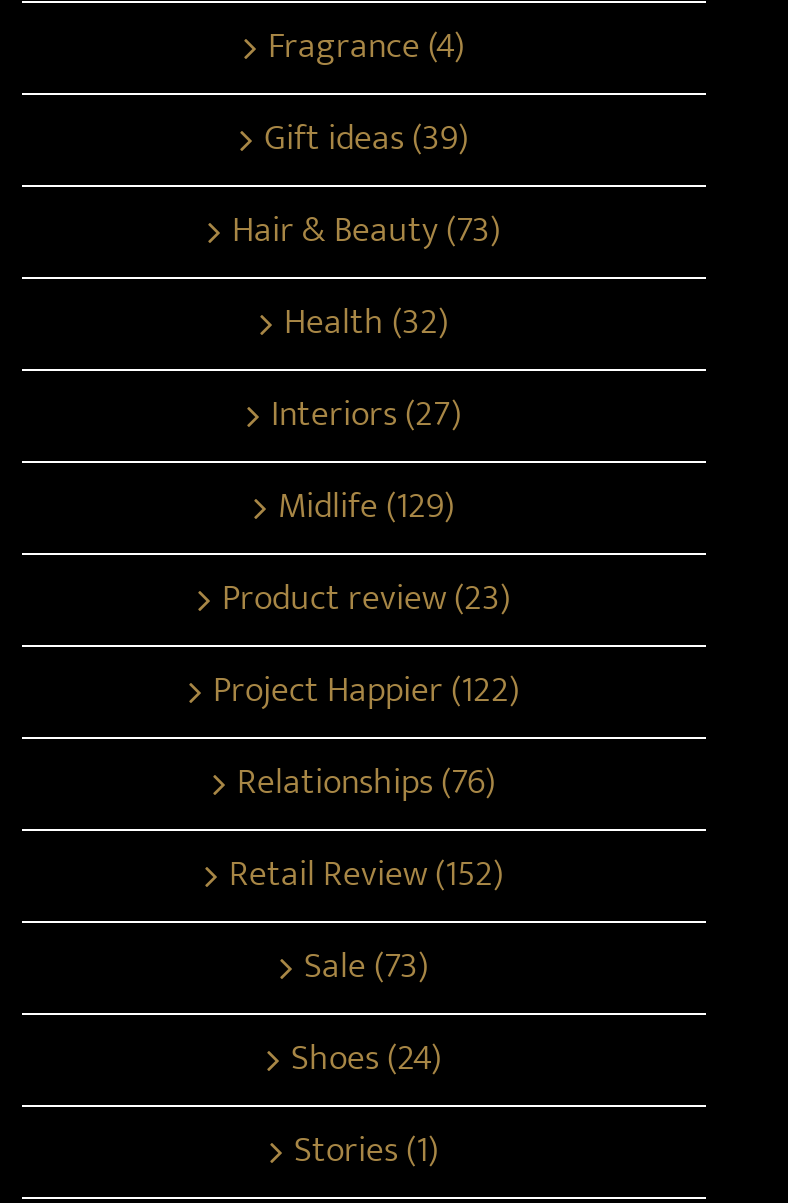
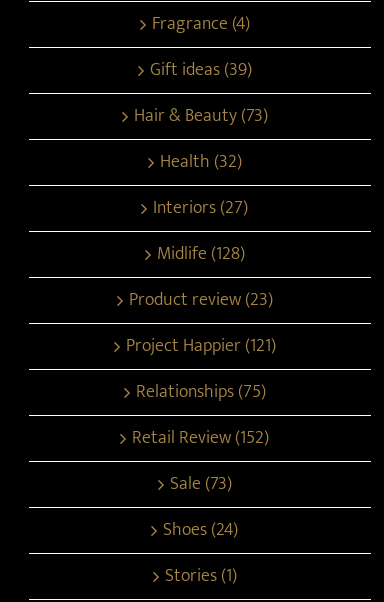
[278,477,454,537] Midlife (129) -> [157,239,245,269] Midlife (128)
[213,661,519,721] Project Happier (122) -> [126,331,276,361] Project Happier (121)
[237,753,495,813] Relationships (76) -> [136,377,266,407] Relationships (75)

